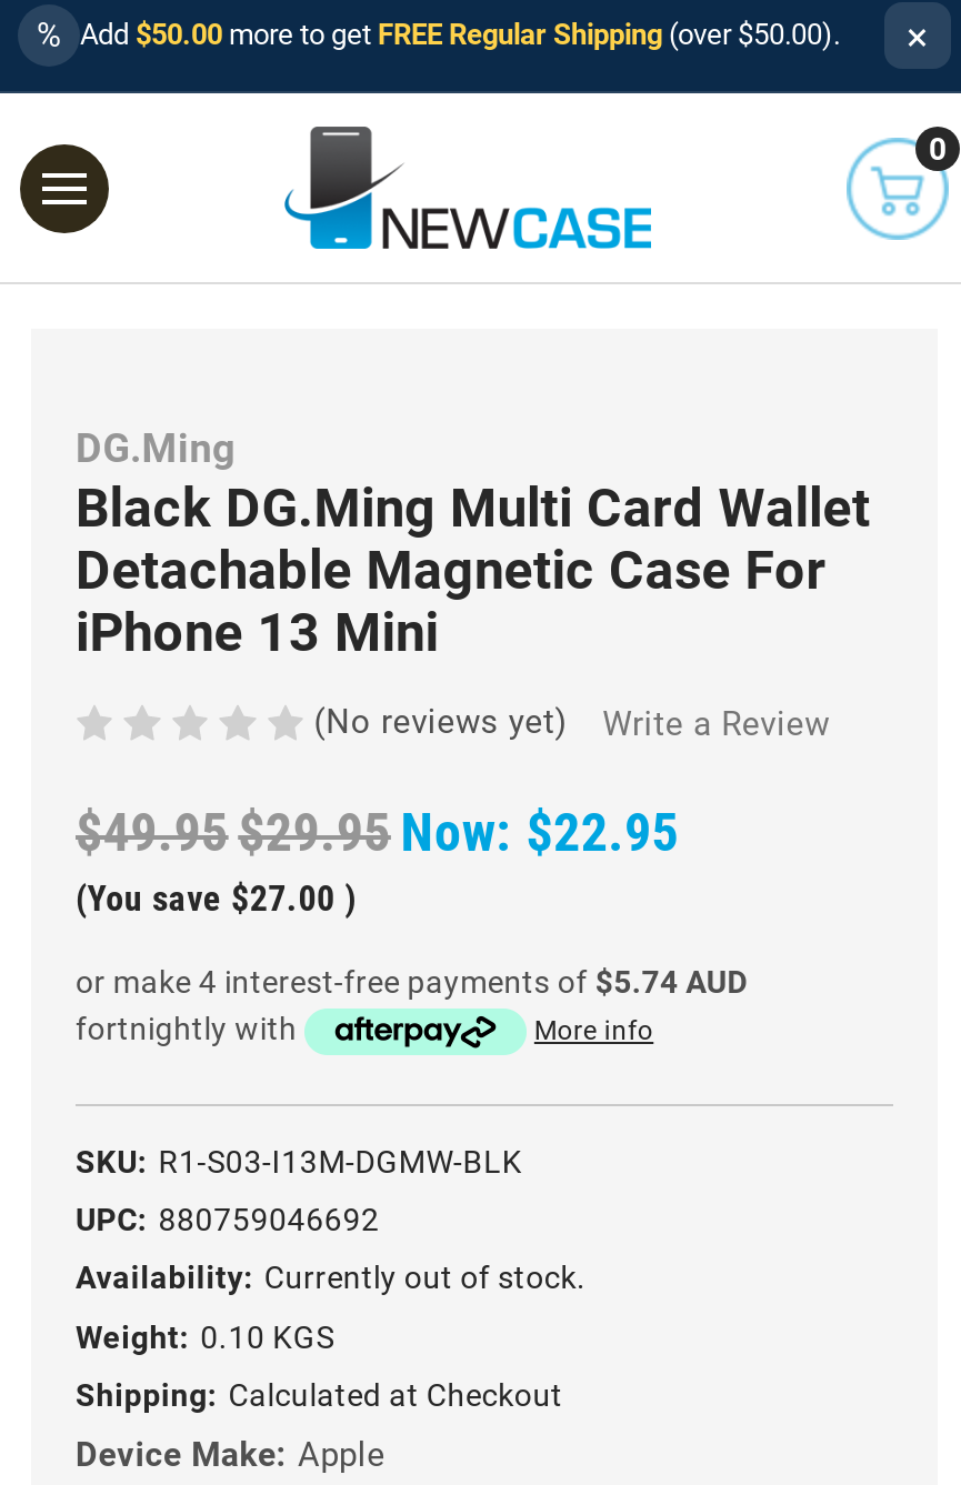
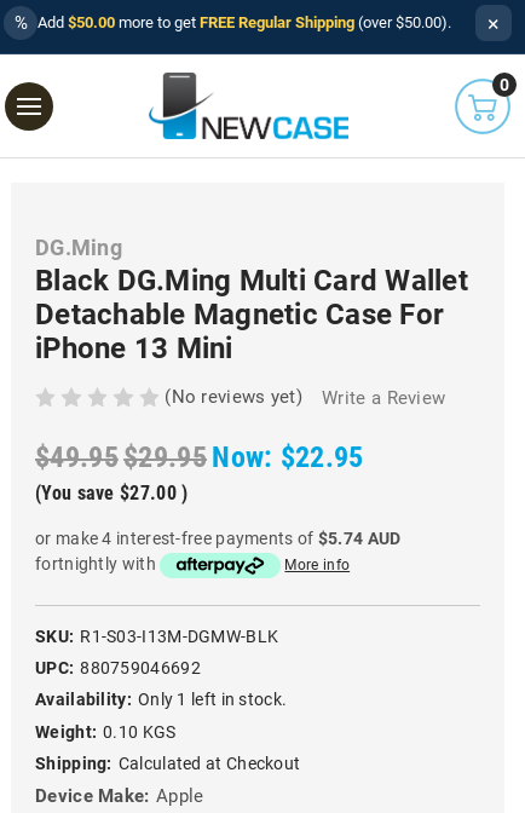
[76,1260,586,1296] Availability: Currently out of stock. -> [35,690,287,709] Availability: Only 1 left in stock.

